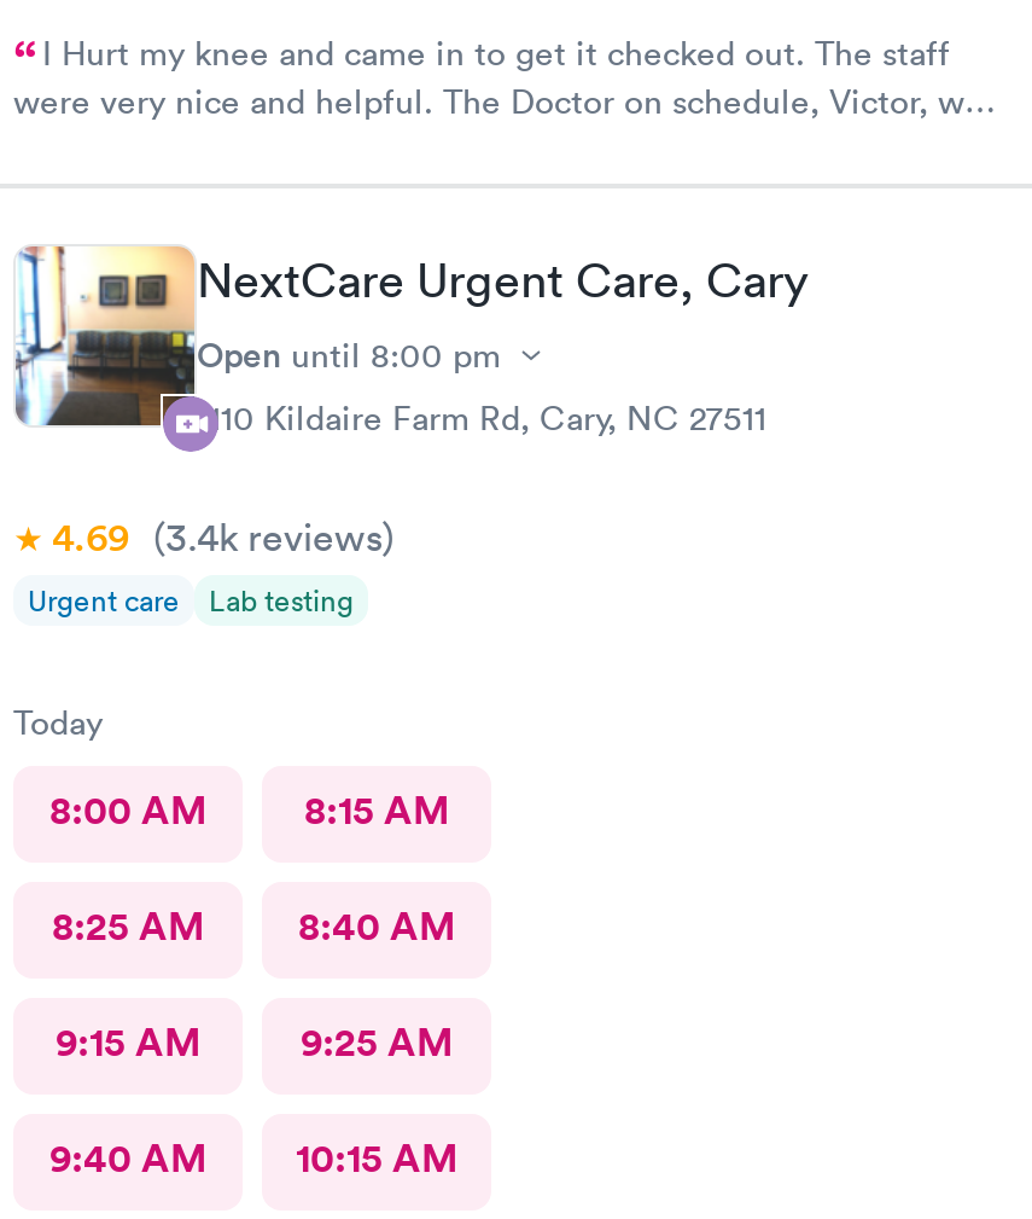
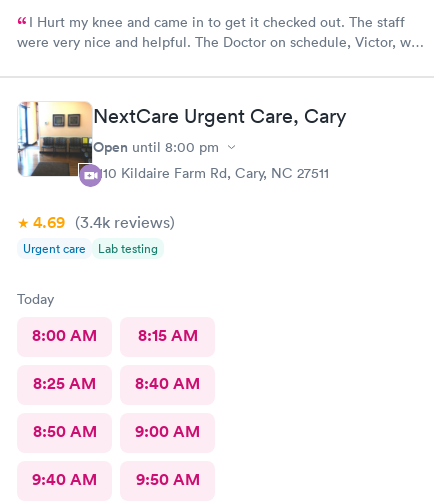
[56,1017,200,1068] 9:15 AM -> [32,421,96,442] 8:50 AM
[301,1017,453,1068] 9:25 AM -> [135,421,200,442] 9:00 AM
[49,1133,457,1184] 9:40 AM 10:15 AM -> [32,469,199,490] 9:40 AM 9:50 AM

